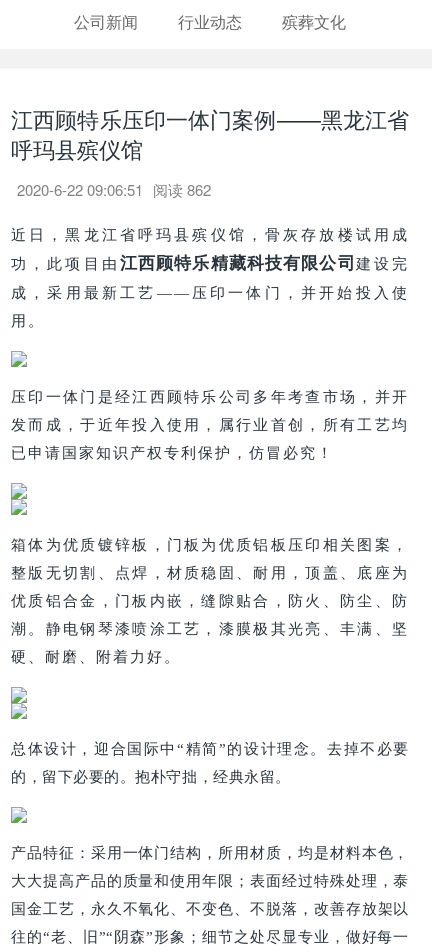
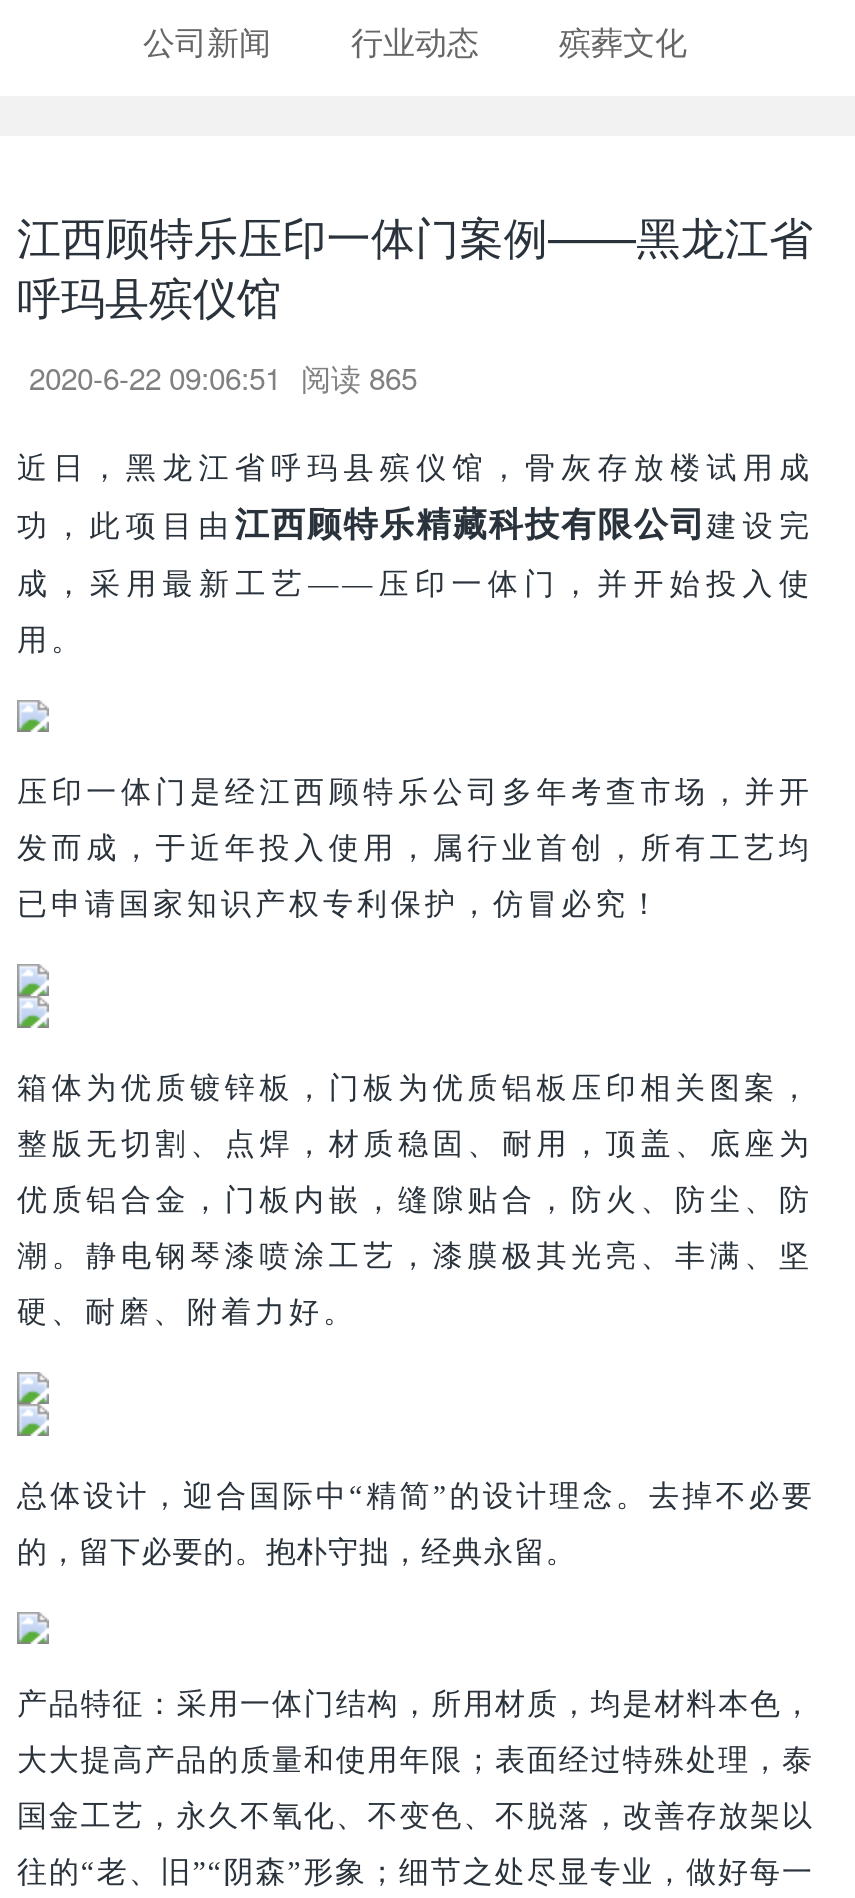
[17,179,211,200] 2020-6-22 09:06:51 阅读862 -> [29,356,417,398] 2020-6-22 09:06:51 阅读865

